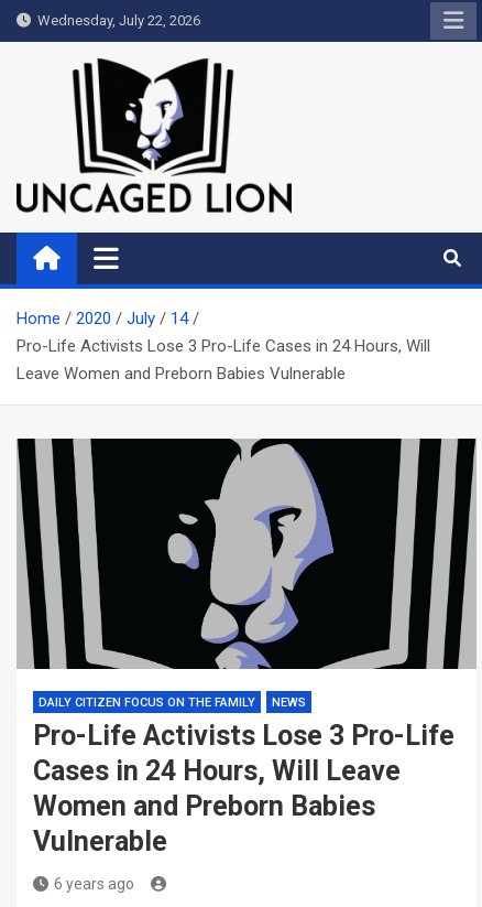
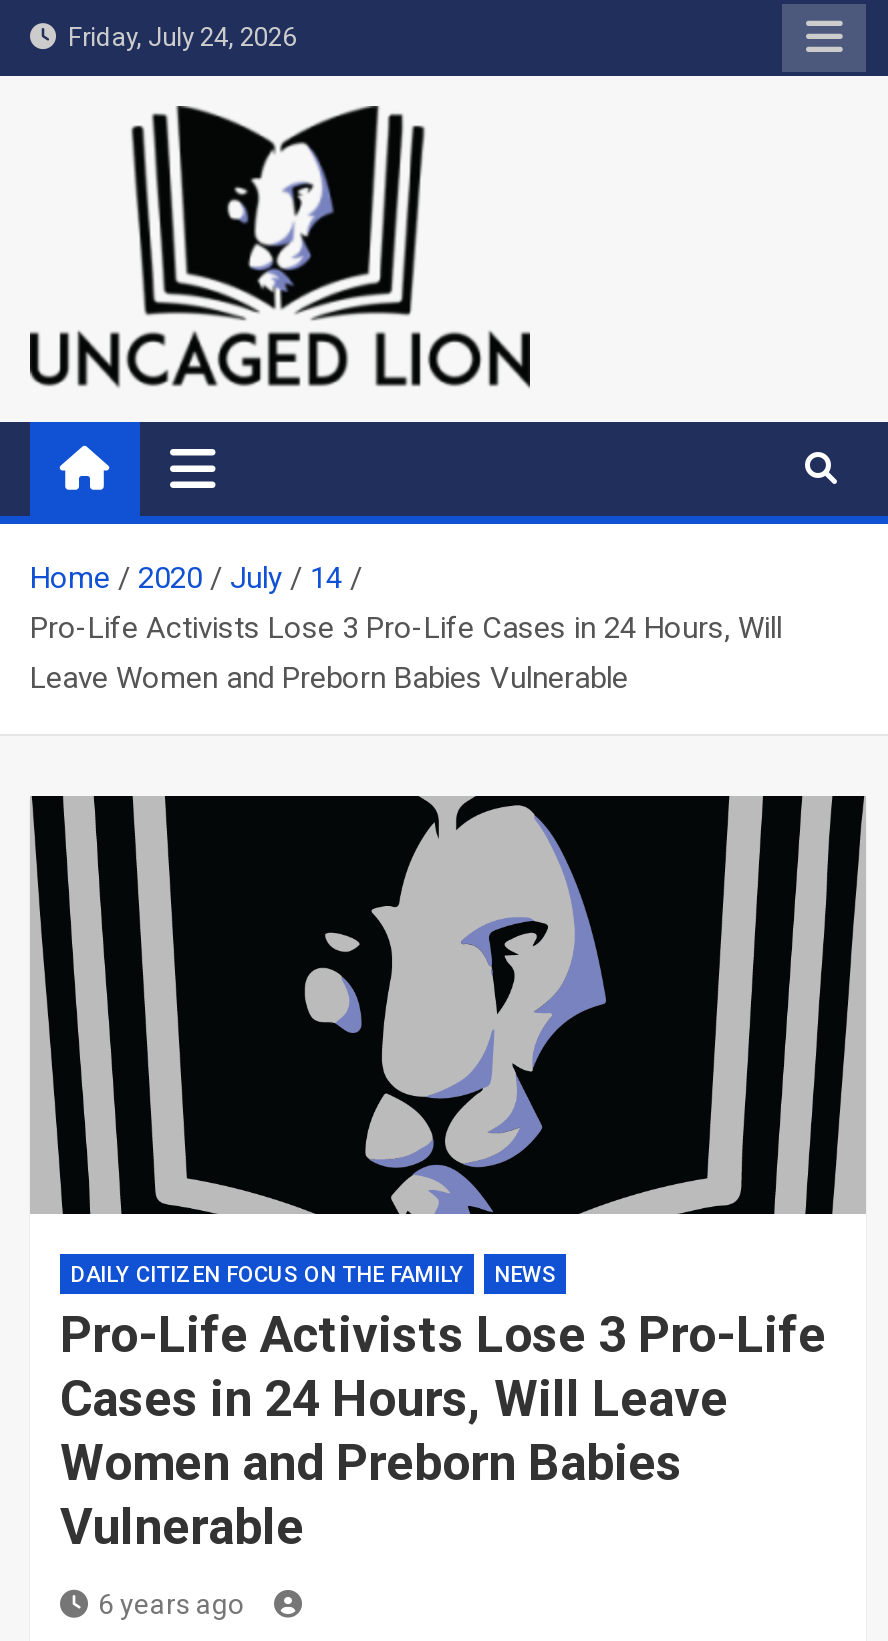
[31,12,200,29] Wednesday, July 22, 2026 -> [56,22,296,52] Friday, July 24, 2026

